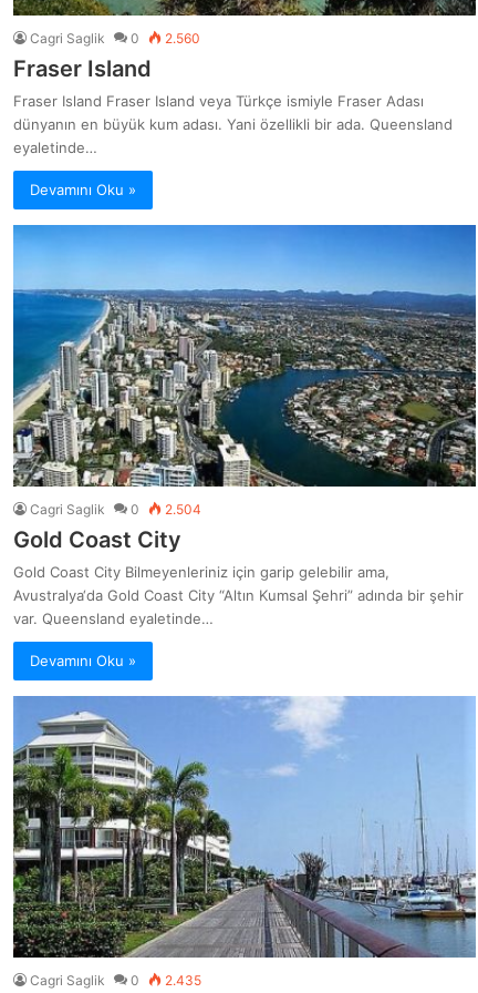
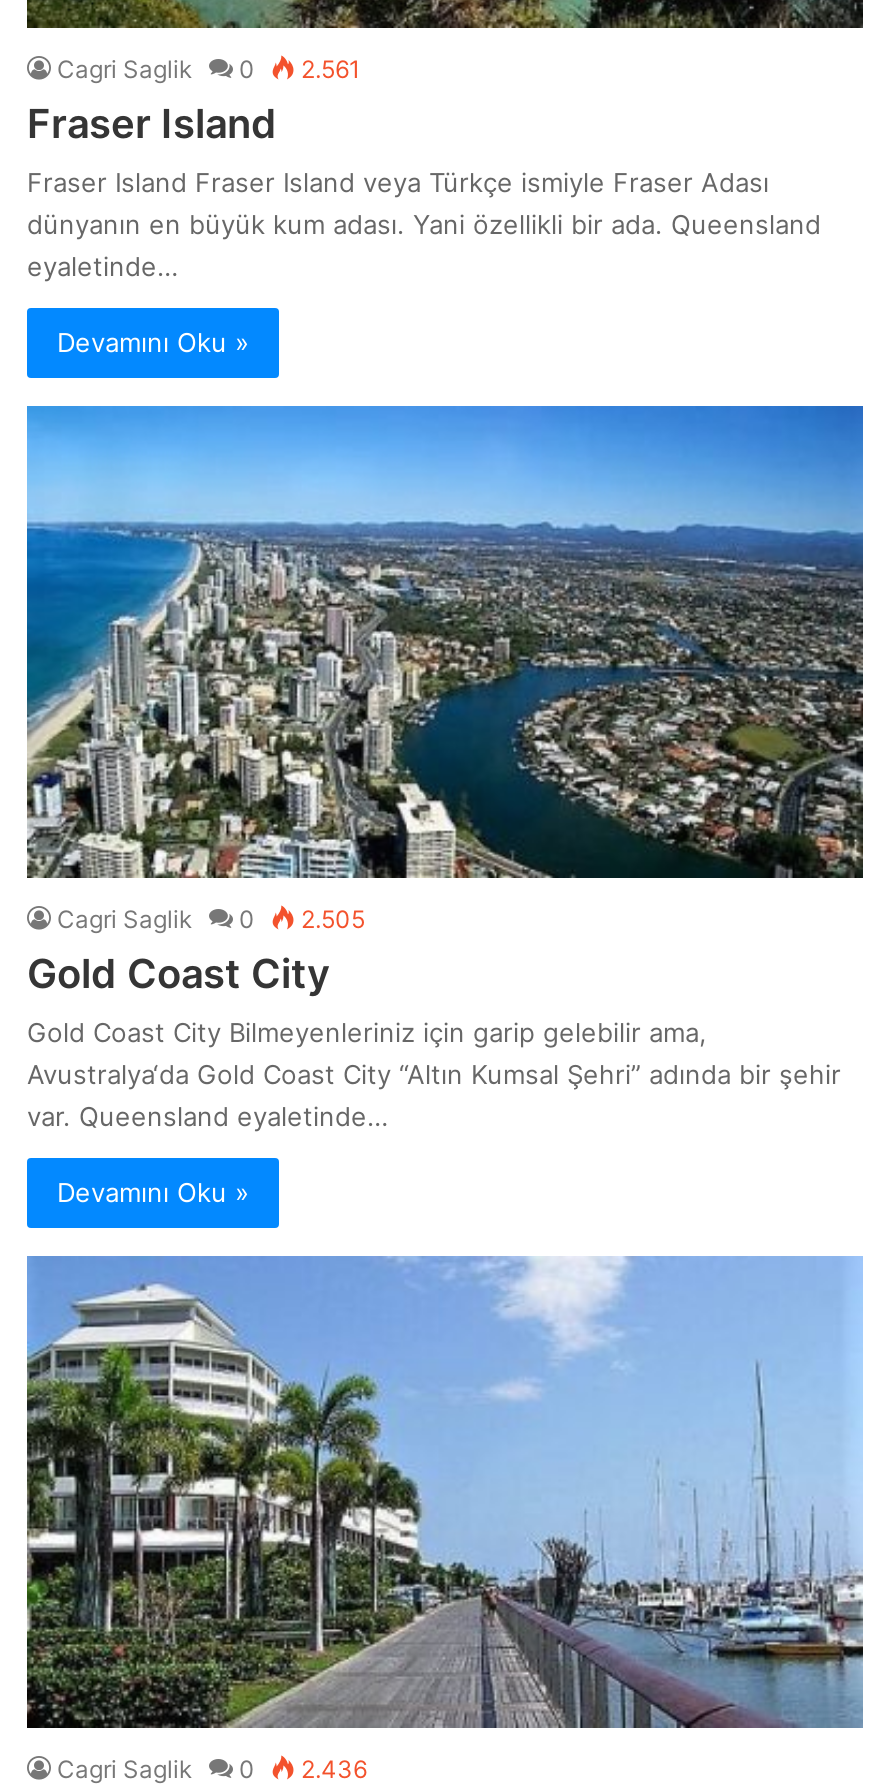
[30,30,200,47] Cagri Saglik 0 2.560 -> [57,54,361,84] Cagri Saglik 0 2.561
[30,501,201,517] Cagri Saglik 0 2.504 -> [57,904,365,934] Cagri Saglik 0 2.505
[30,972,201,988] Cagri Saglik 0 2.435 -> [57,1753,367,1783] Cagri Saglik 0 2.436

